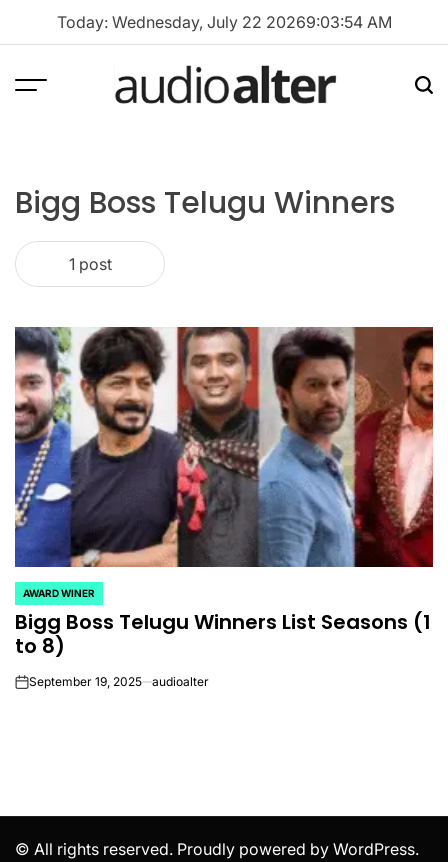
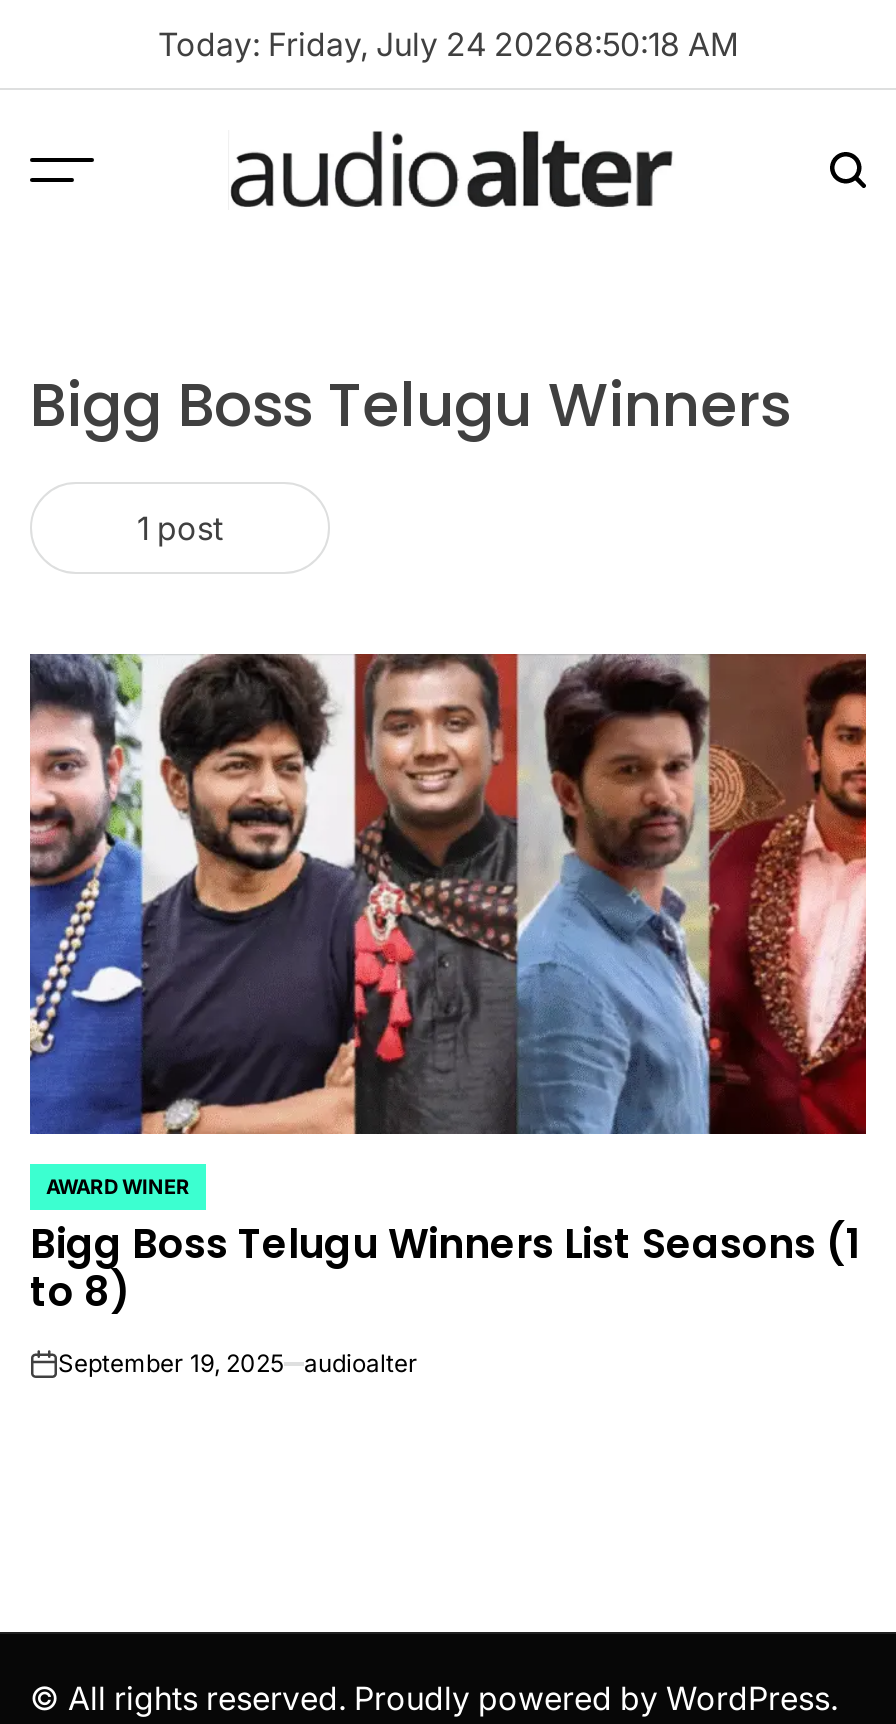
[56,12,391,32] Today: Wednesday, July 22 20269:03:54 AM -> [158,24,738,64] Today: Friday, July 24 20268:50:18 AM

